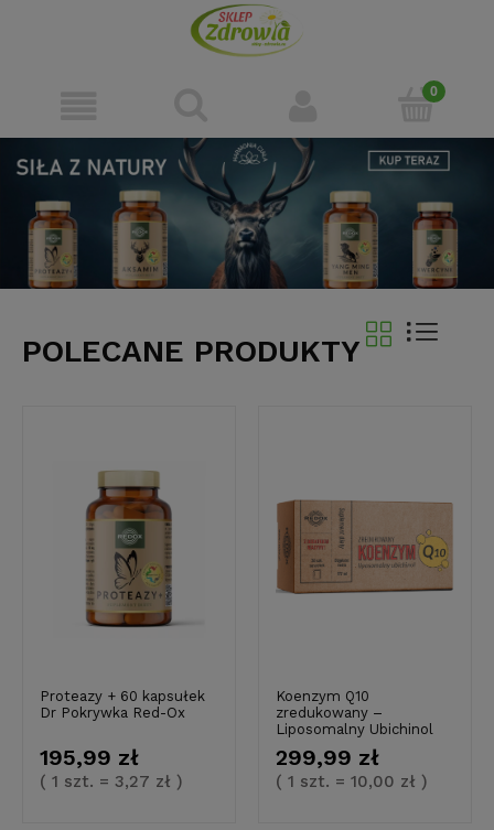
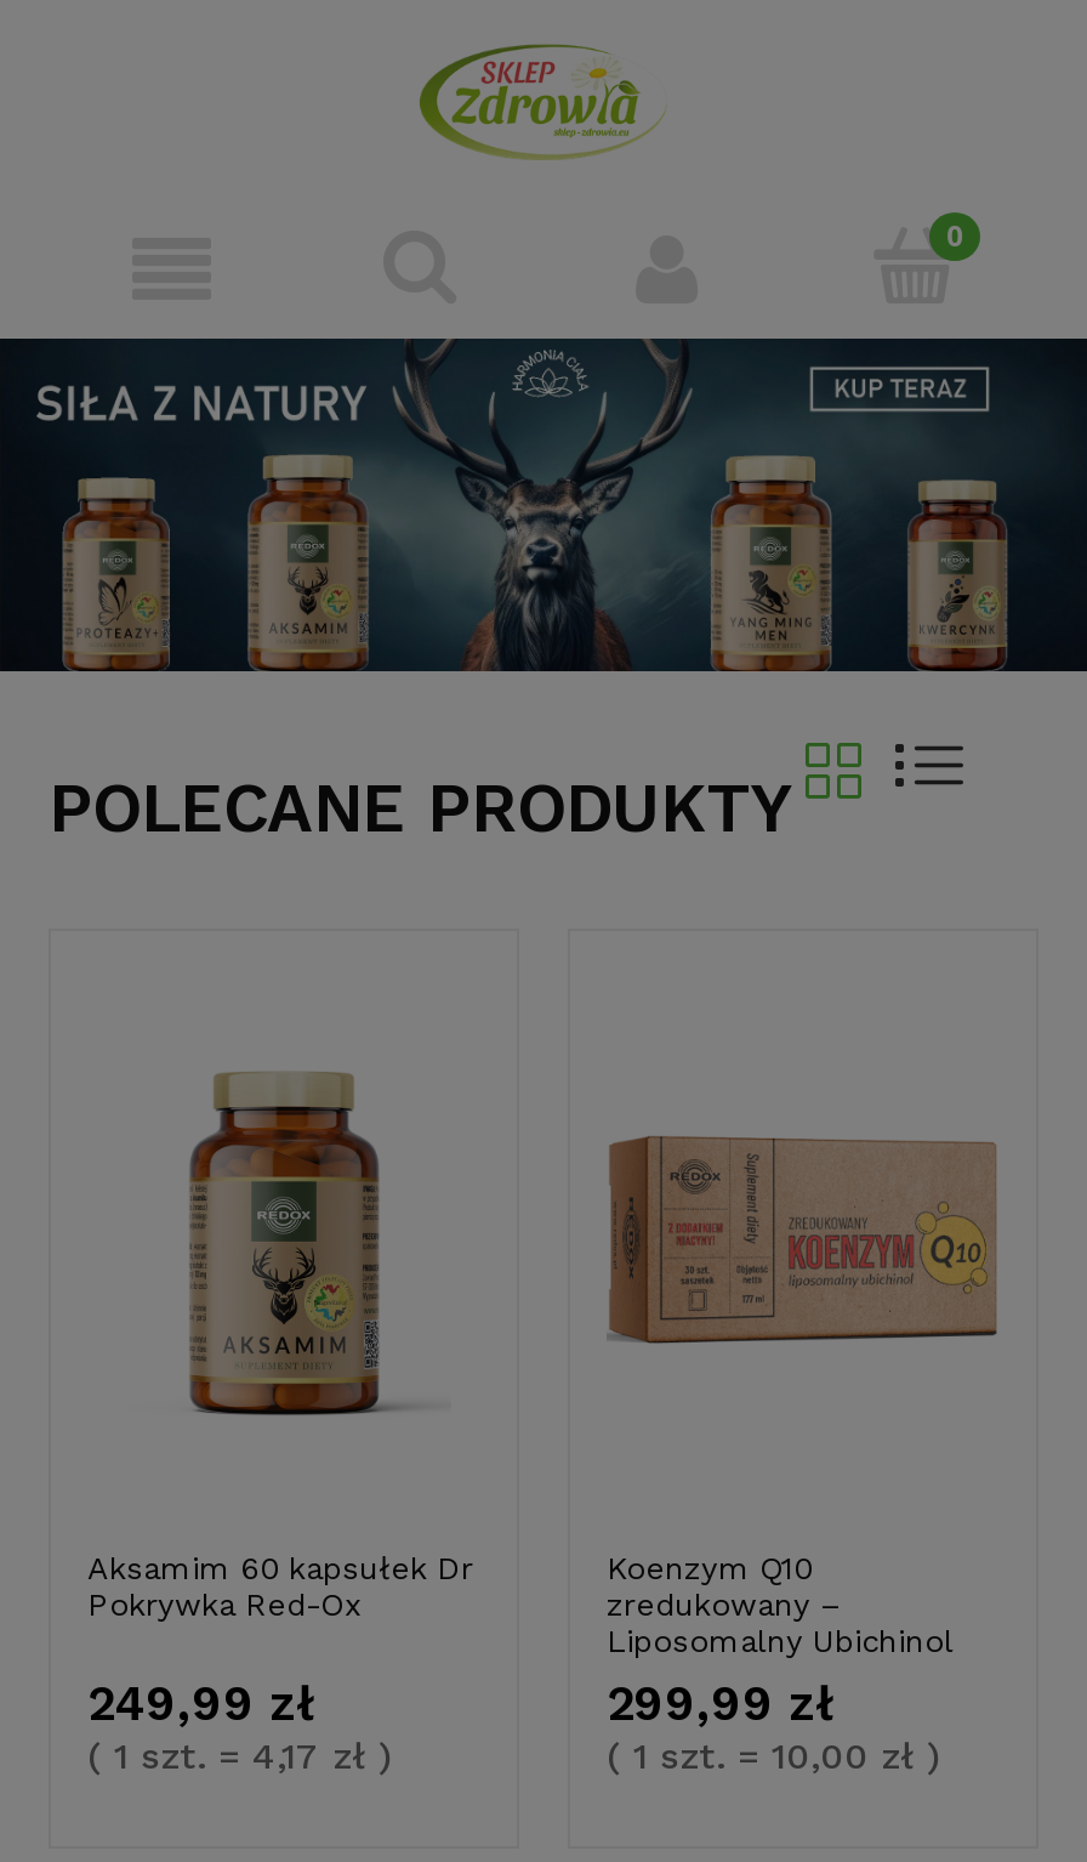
[114,550,169,597] [image] -> [252,1244,332,1349] [image]
[40,688,205,721] Proteazy + 60 kapsułek | Dr Pokrywka Red-Ox -> [87,1551,473,1624] Aksamim 60 kapsułek Dr | Pokrywka Red-Ox
[40,744,183,792] 195,99 zł | ( 1 szt. = 3,27 zł ) -> [87,1674,393,1778] 249,99 zł | ( 1 szt. = 4,17 zł )

